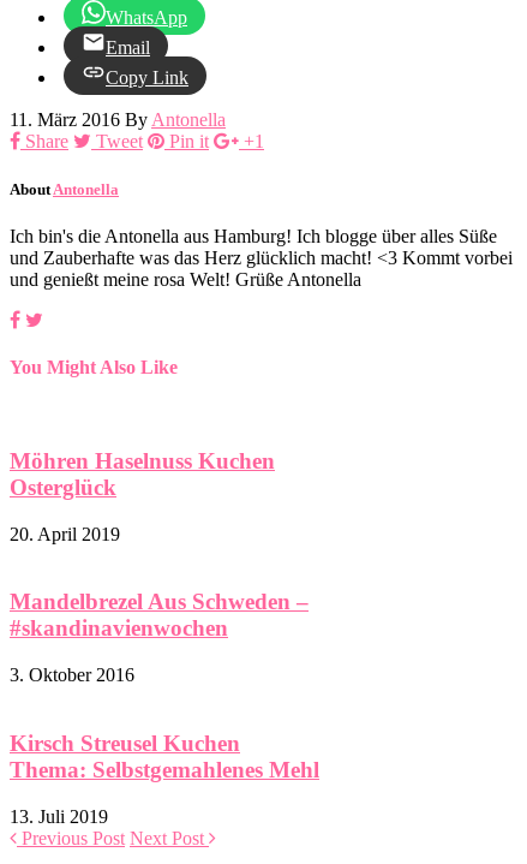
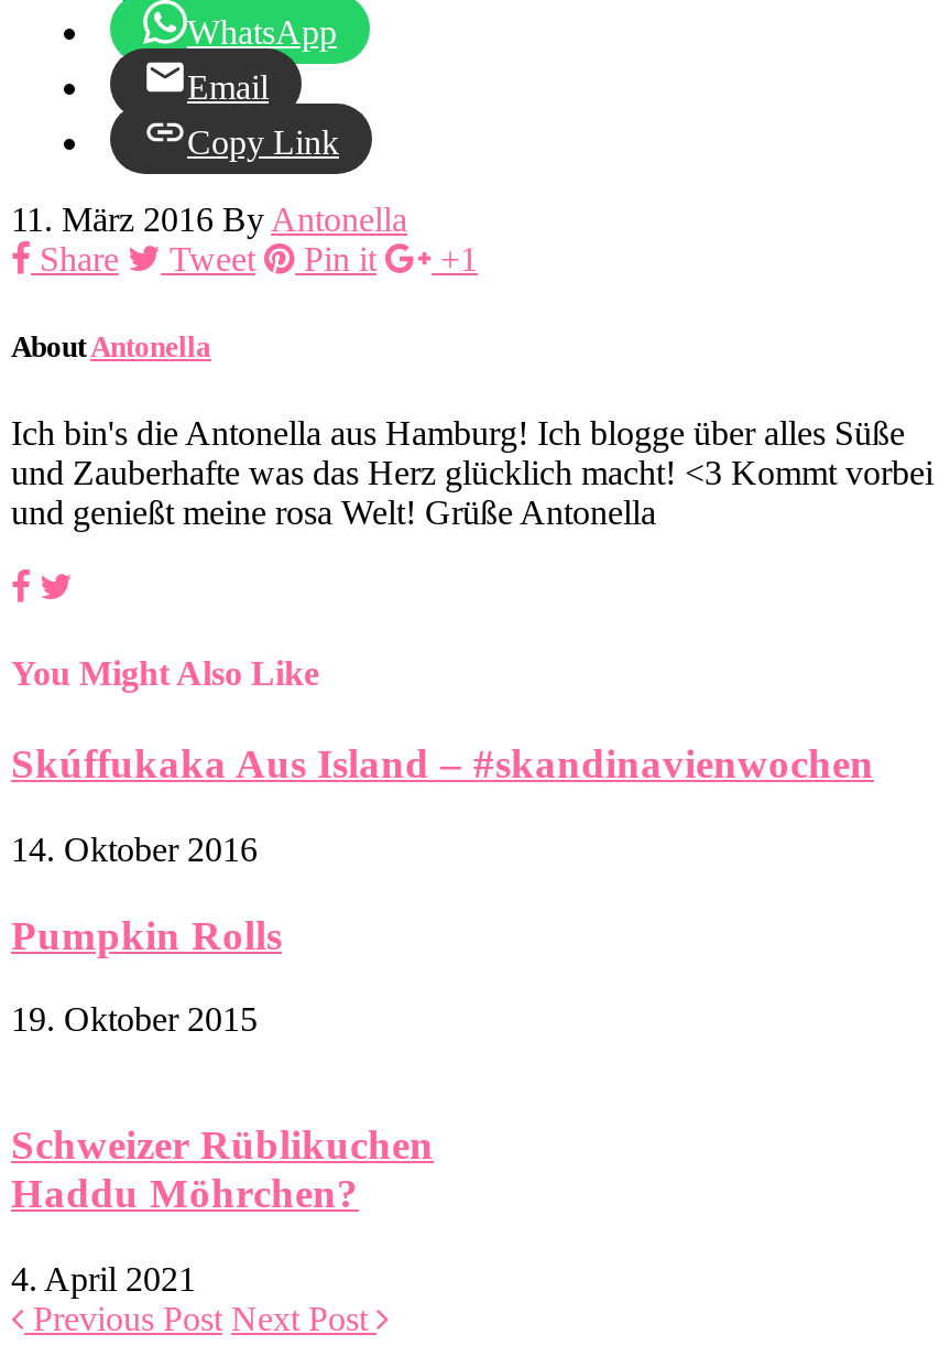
[10,448,275,500] Möhren Haselnuss Kuchen | Osterglück -> [11,741,874,787] Skúffukaka Aus Island – #skandinavienwochen
[10,524,120,544] 20. April 2019 -> [11,831,258,868] 14. Oktober 2016
[10,589,309,641] Mandelbrezel Aus Schweden – | #skandinavienwochen -> [11,912,282,958] Pumpkin Rolls
[10,665,134,685] 3. Oktober 2016 -> [11,1001,258,1039] 19. Oktober 2015
[10,730,319,782] Kirsch Streusel Kuchen | Thema: Selbstgemahlenes Mehl -> [11,1122,434,1217] Schweizer Rüblikuchen | Haddu Möhrchen?
[10,806,108,826] 13. Juli 2019 -> [11,1260,196,1297] 4. April 2021

